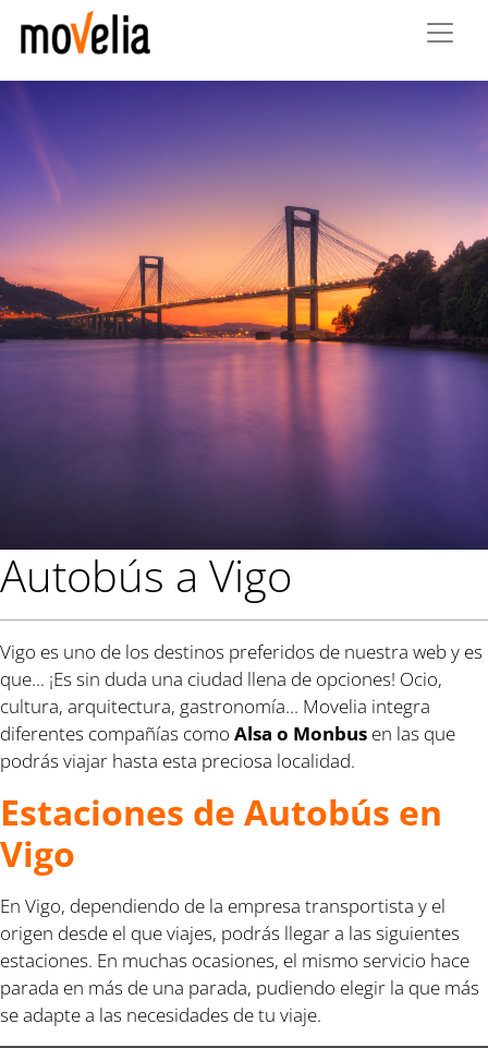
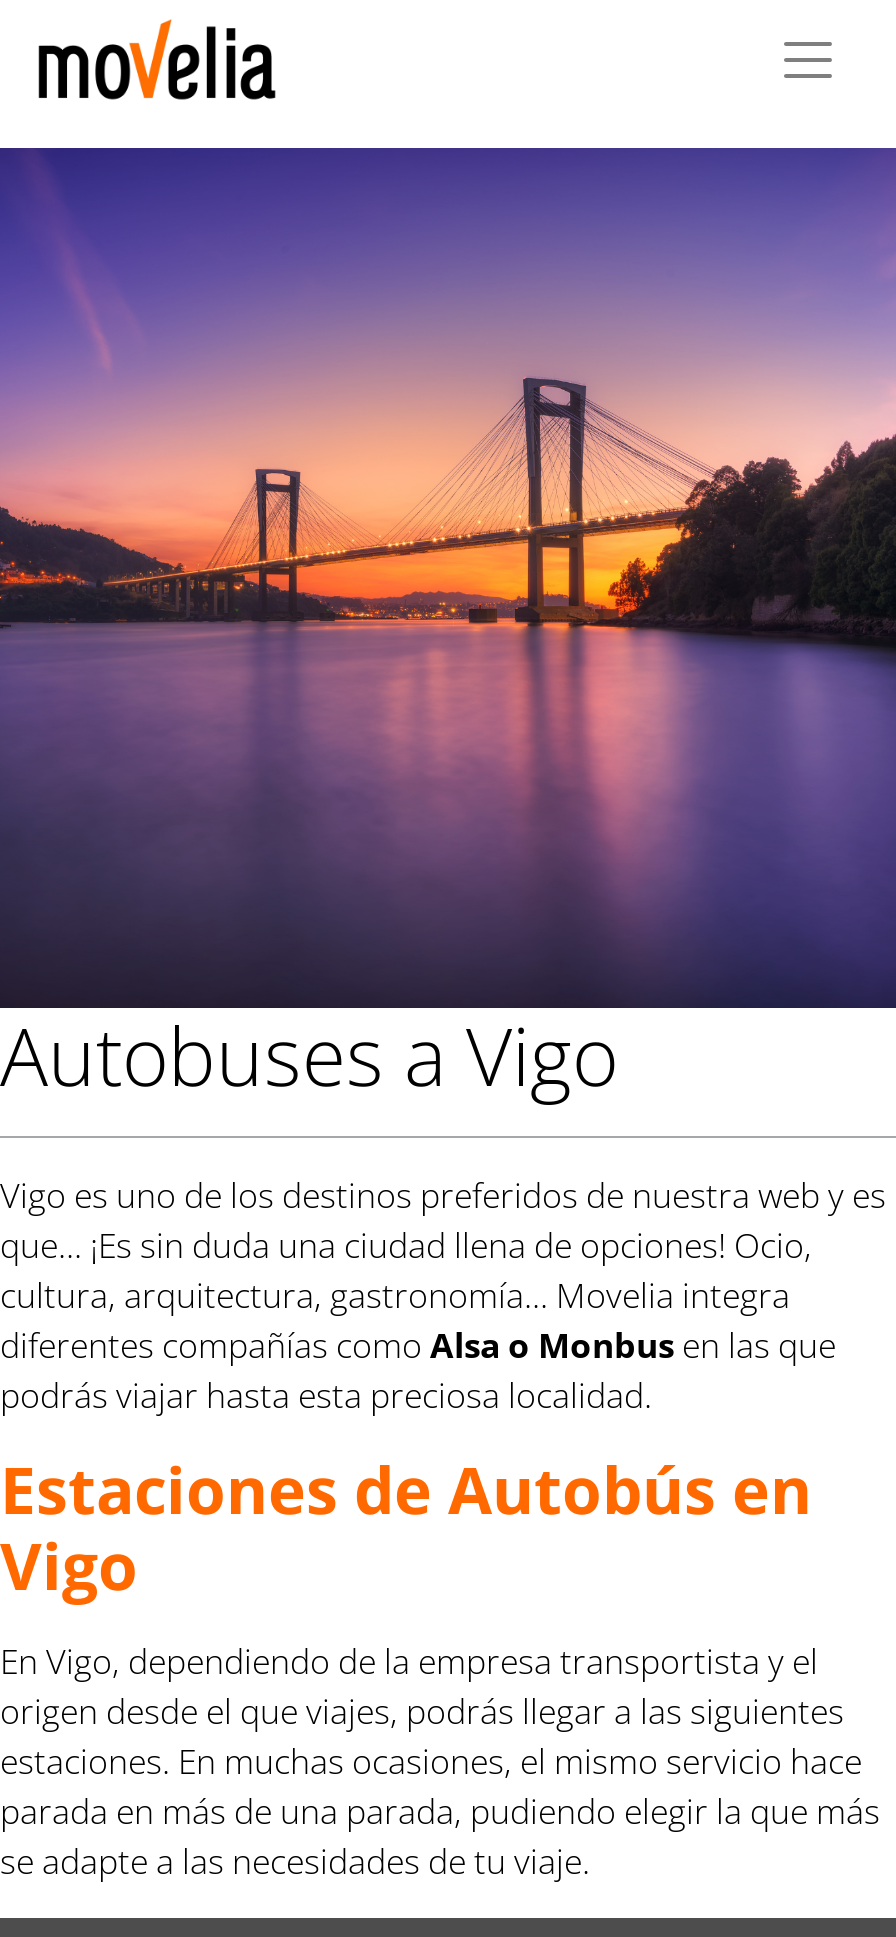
[0,545,292,605] Autobús a Vigo -> [0,999,618,1109] Autobuses a Vigo

